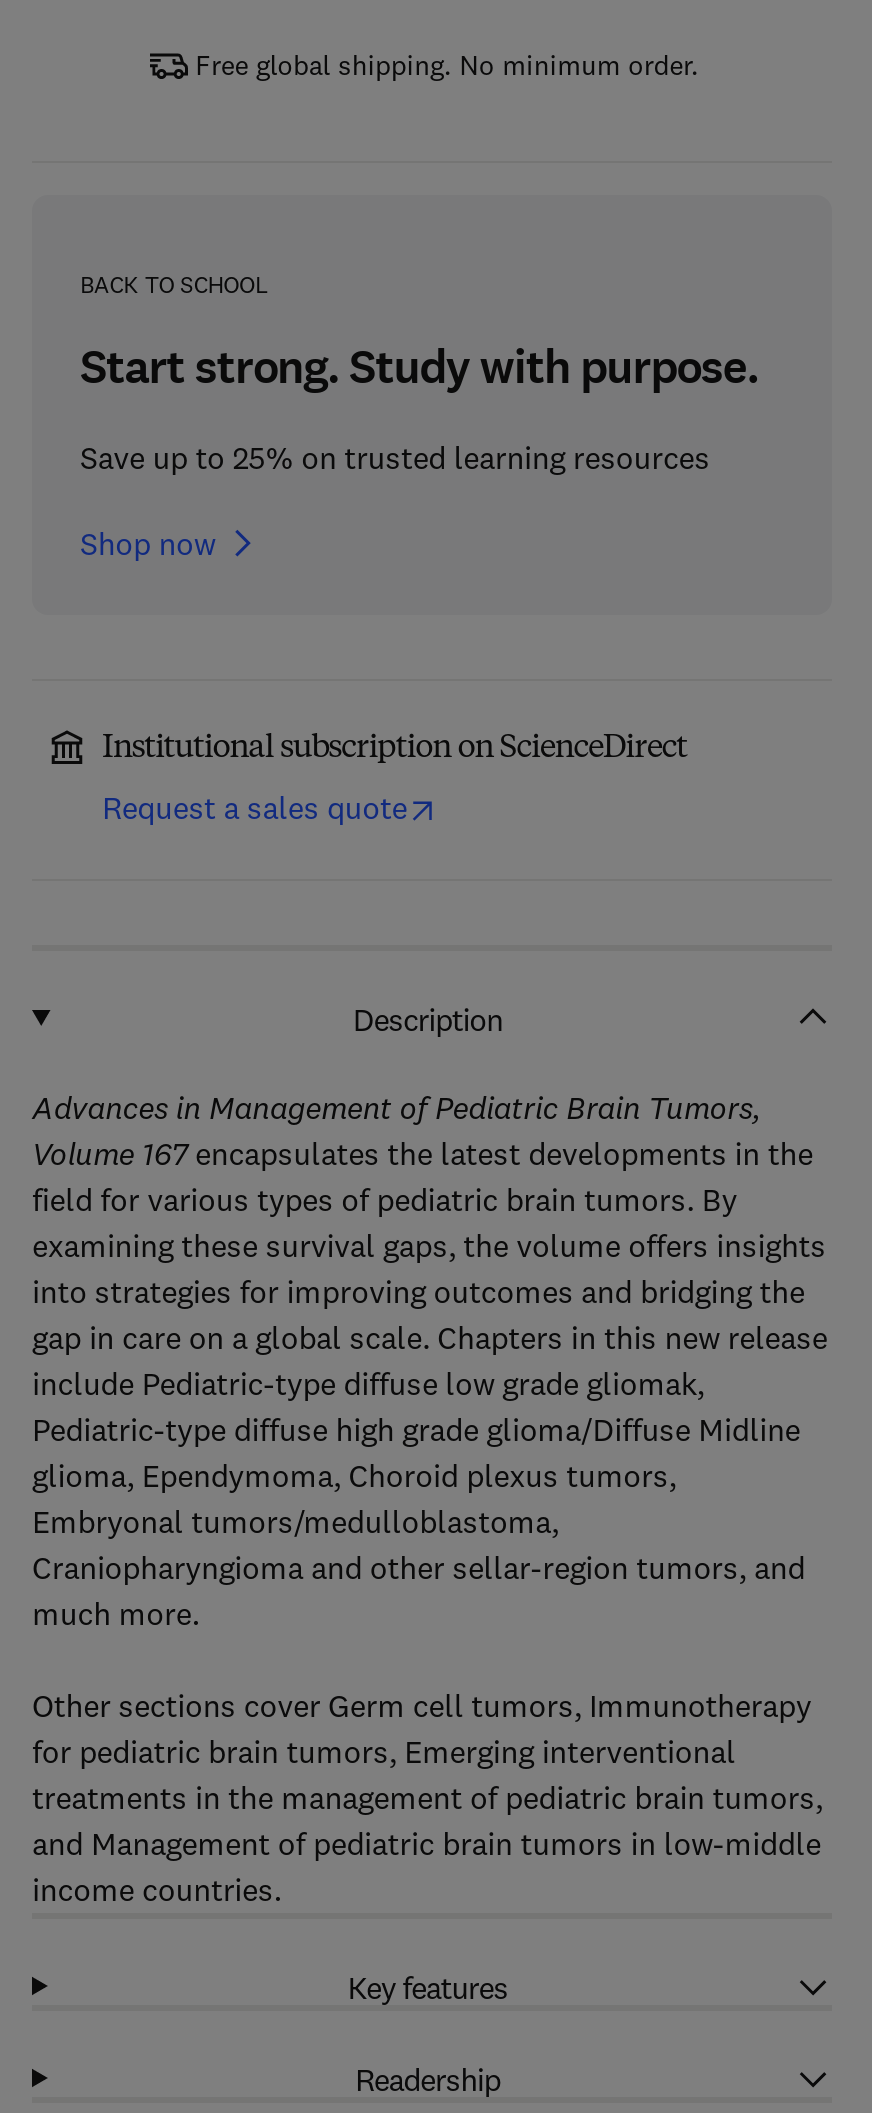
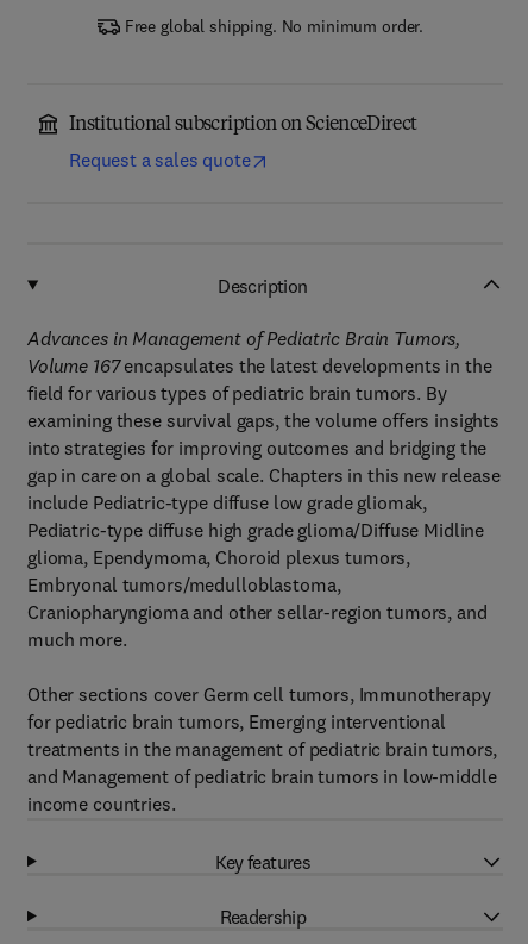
[80,269,759,563] BACK TO SCHOOL | Start strong. Study with purpose. | Save up to 25% on trusted learning resources | Shop now -> none

